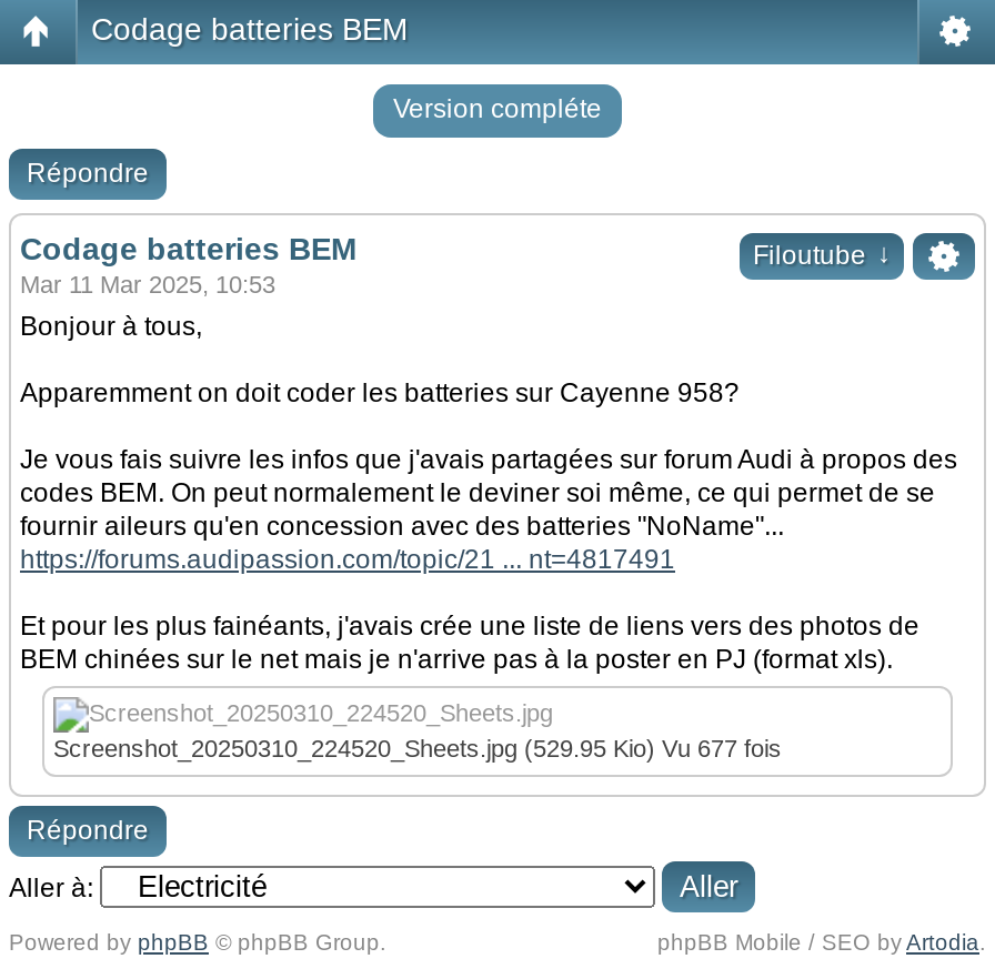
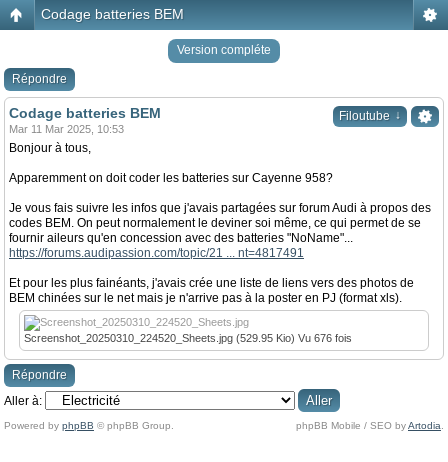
[53,735,782,761] Screenshot_20250310_224520_Sheets.jpg (529.95 Kio) Vu 677 fois -> [24,332,352,344] Screenshot_20250310_224520_Sheets.jpg (529.95 Kio) Vu 676 fois

